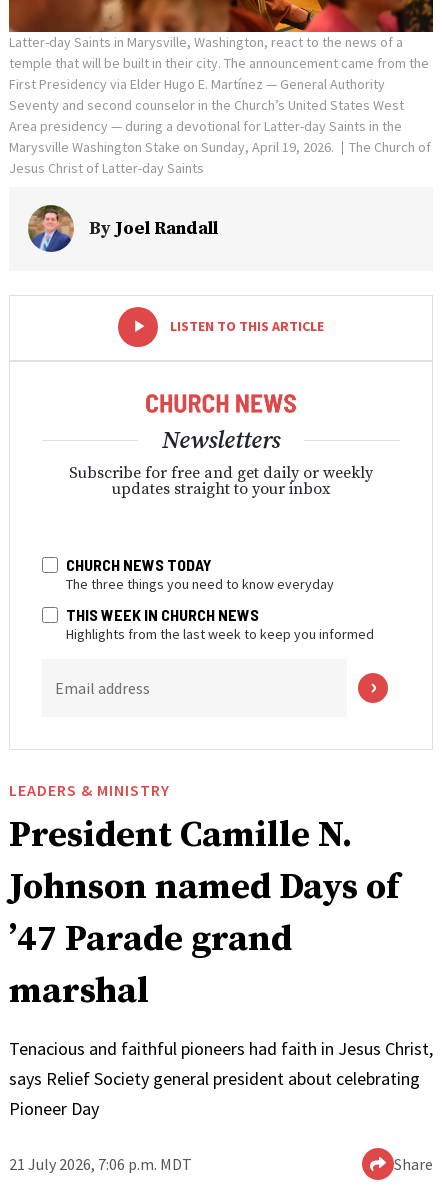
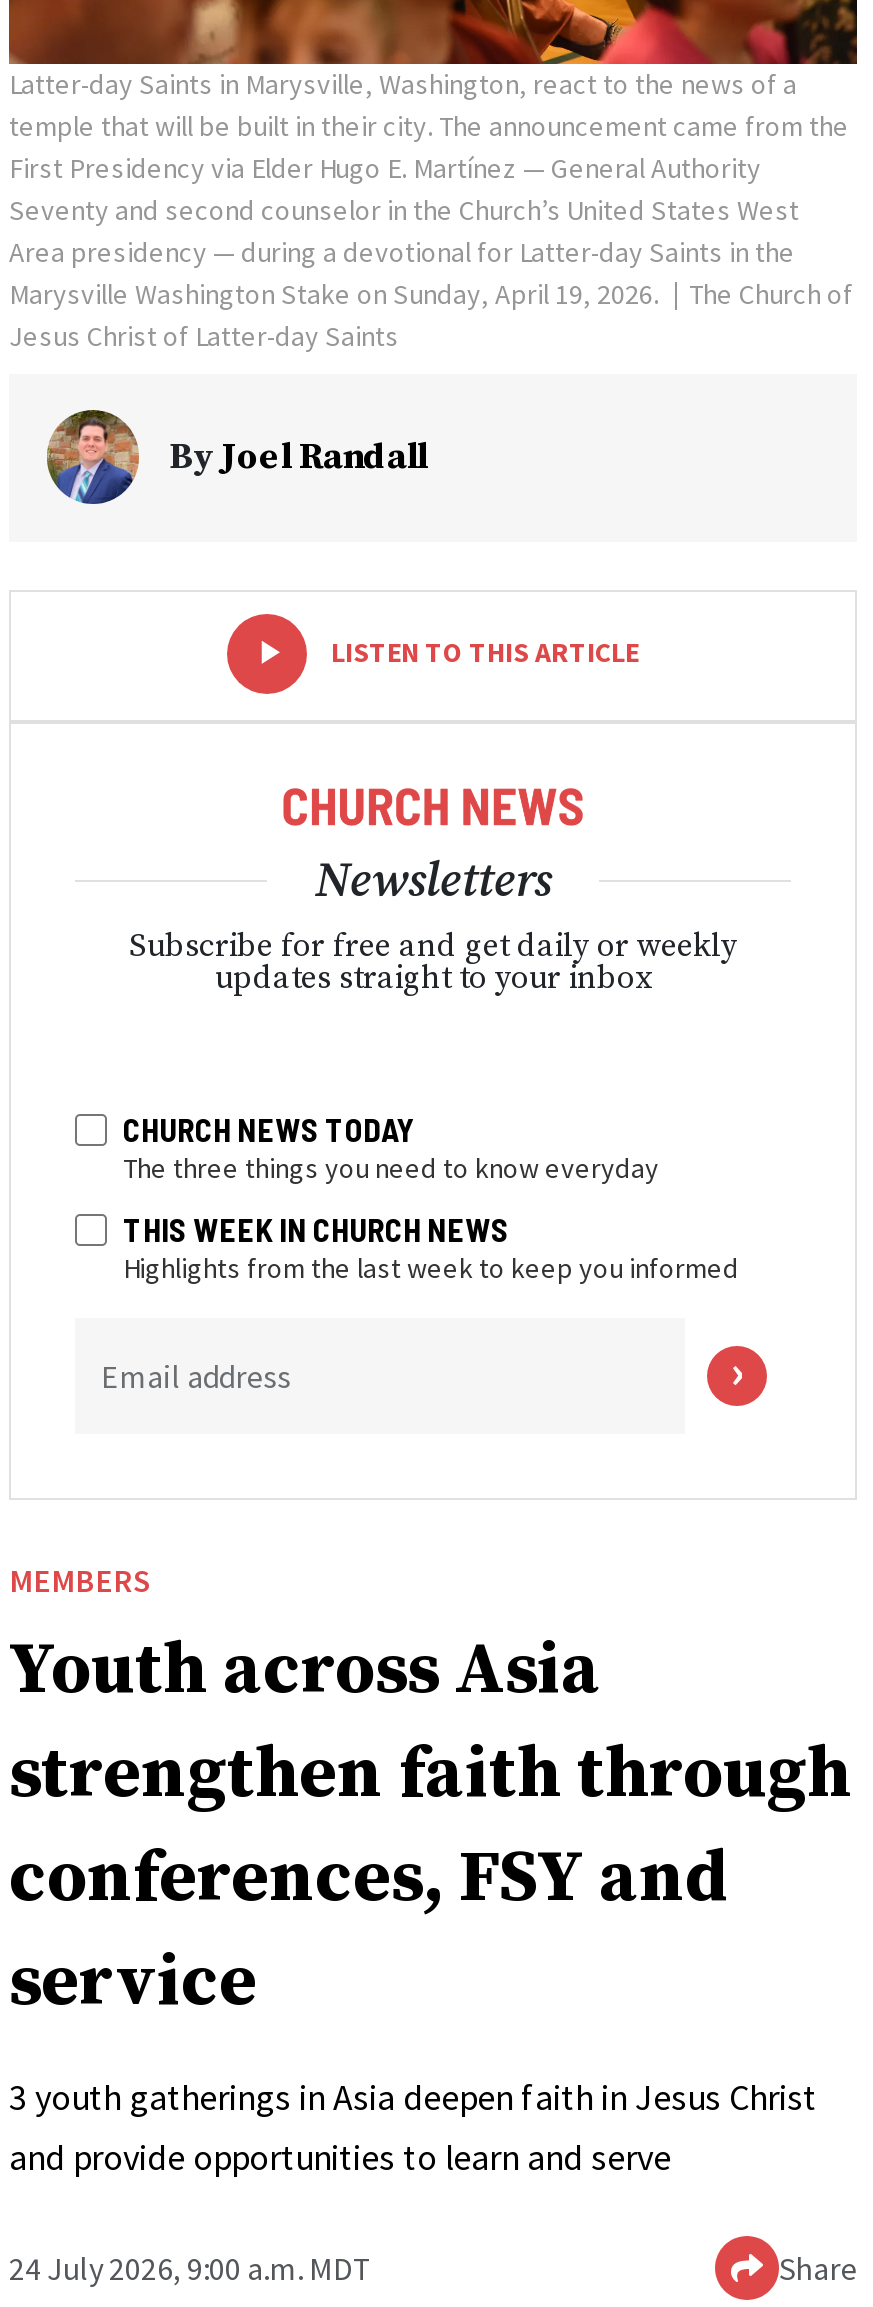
[9,780,399,1014] LEADERS & MINISTRY | President Camille N. | Johnson named Days of | ’47 Parade grand | marshal -> [9,1560,851,2028] MEMBERS | Youth across Asia | strengthen faith through | conferences, FSY and | service
[9,1037,433,1120] Tenacious and faithful pioneers had faith in Jesus Christ, | says Relief Society general president about celebrating | Pioneer Day -> [9,2074,817,2180] 3 youth gatherings in Asia deepen faith in Jesus Christ | and provide opportunities to learn and serve
[9,1154,192,1174] 21 July 2026, 7:06 p.m. MDT -> [9,2248,373,2288] 24 July 2026, 9:00 a.m. MDT

